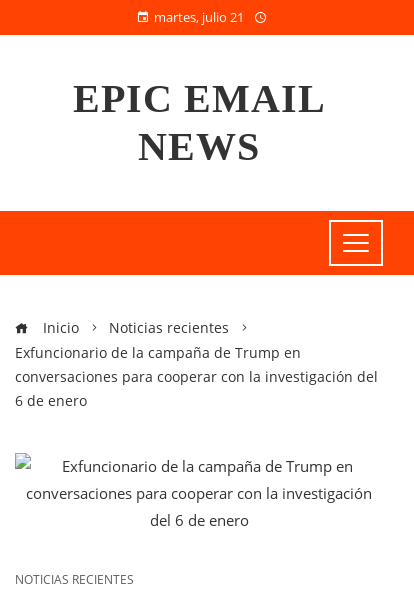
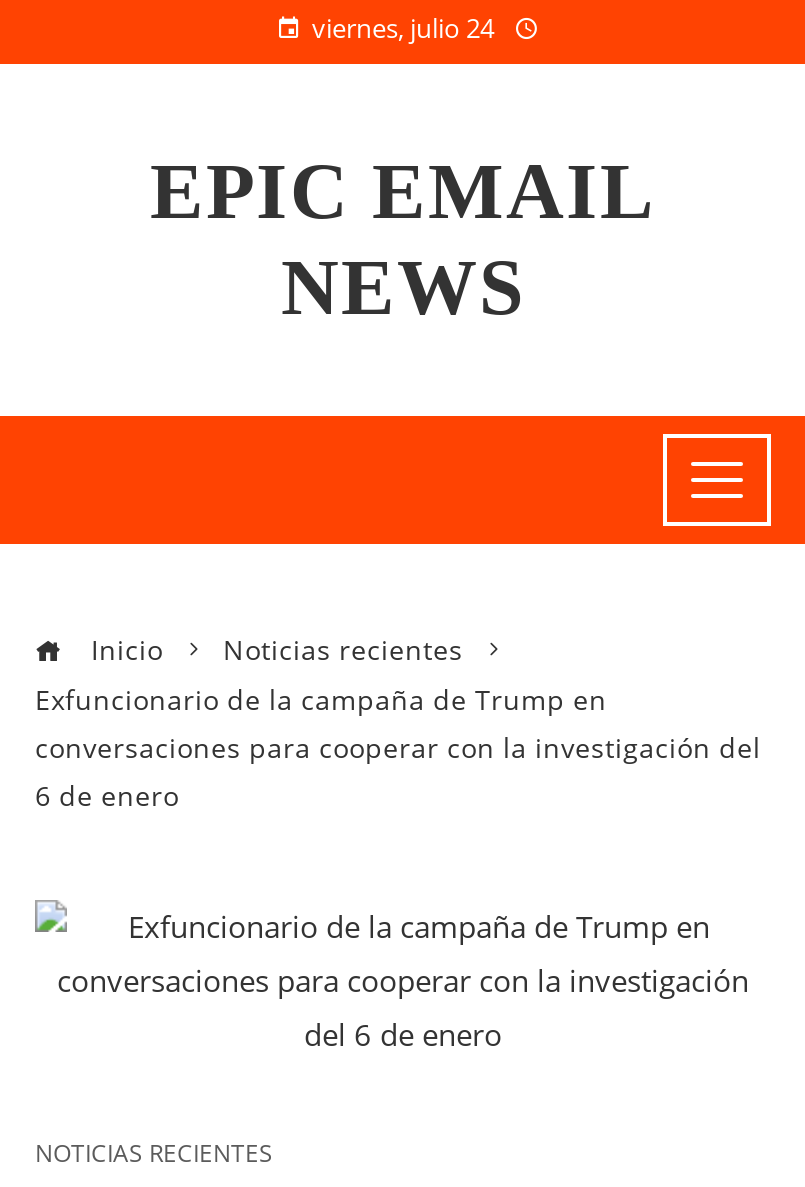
[154,8,244,26] martes, julio 21 -> [312,10,494,46] viernes, julio 24

